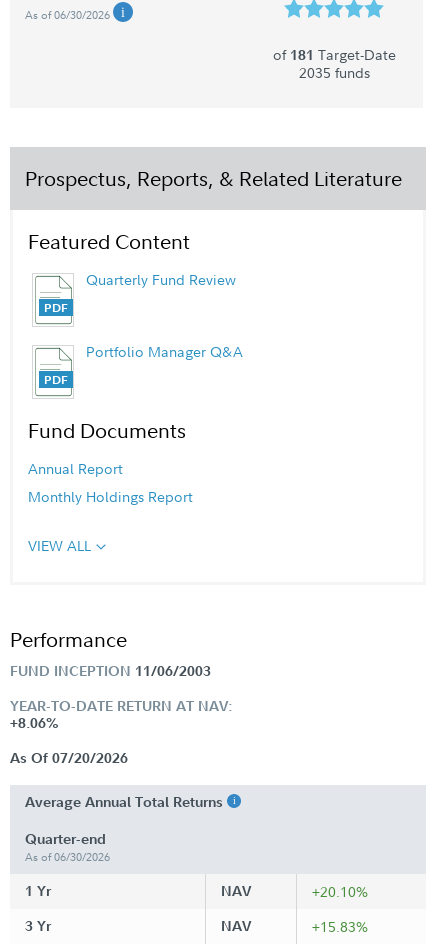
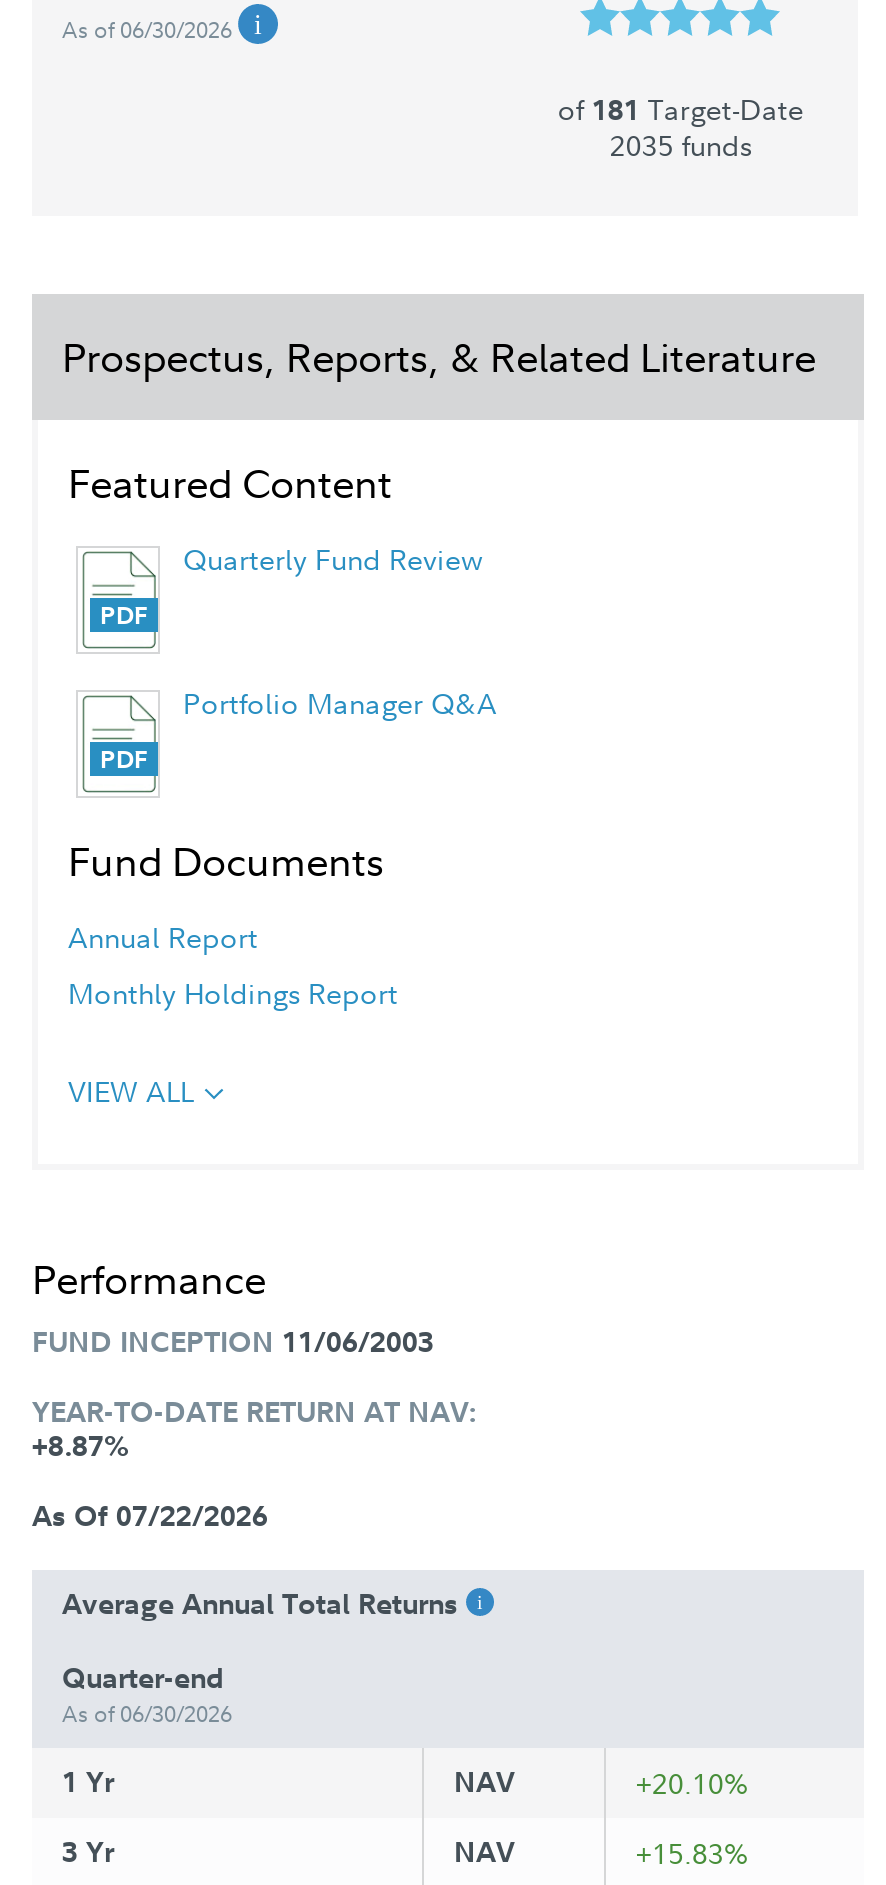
[10,713,59,731] +8.06% -> [32,1427,130,1463] +8.87%
[10,748,128,766] As Of 07/20/2026 -> [32,1497,268,1533] As Of 07/22/2026

